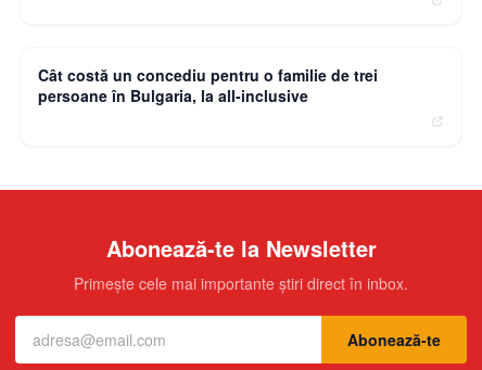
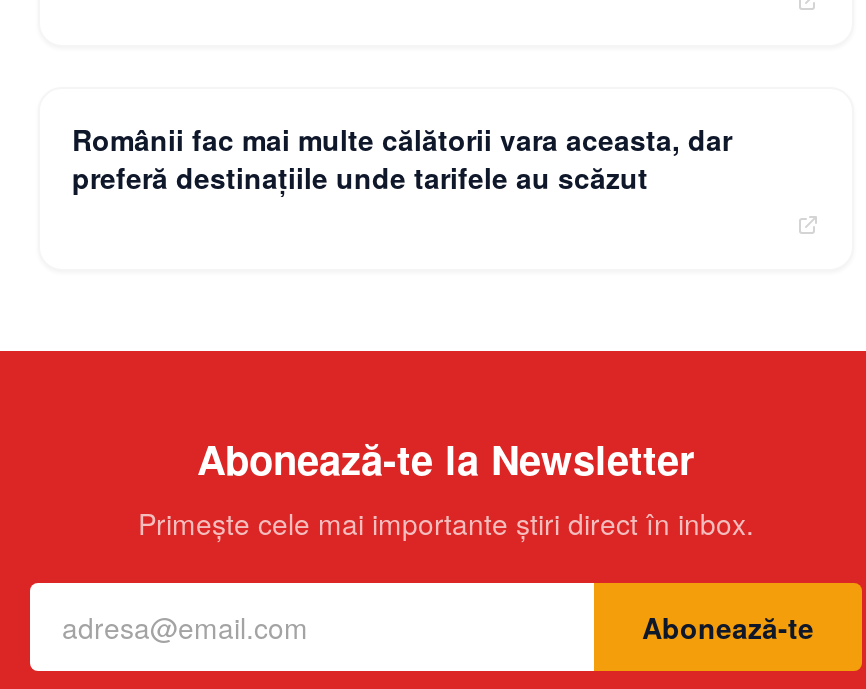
[38,64,378,106] Cât costă un concediu pentru o familie de trei | persoane în Bulgaria, la all-inclusive -> [72,118,732,196] Românii fac mai multe călătorii vara aceasta, dar | preferă destinațiile unde tarifele au scăzut

